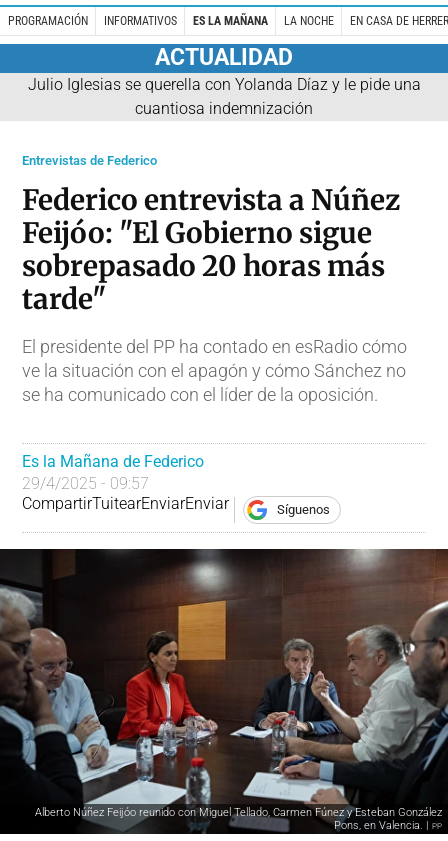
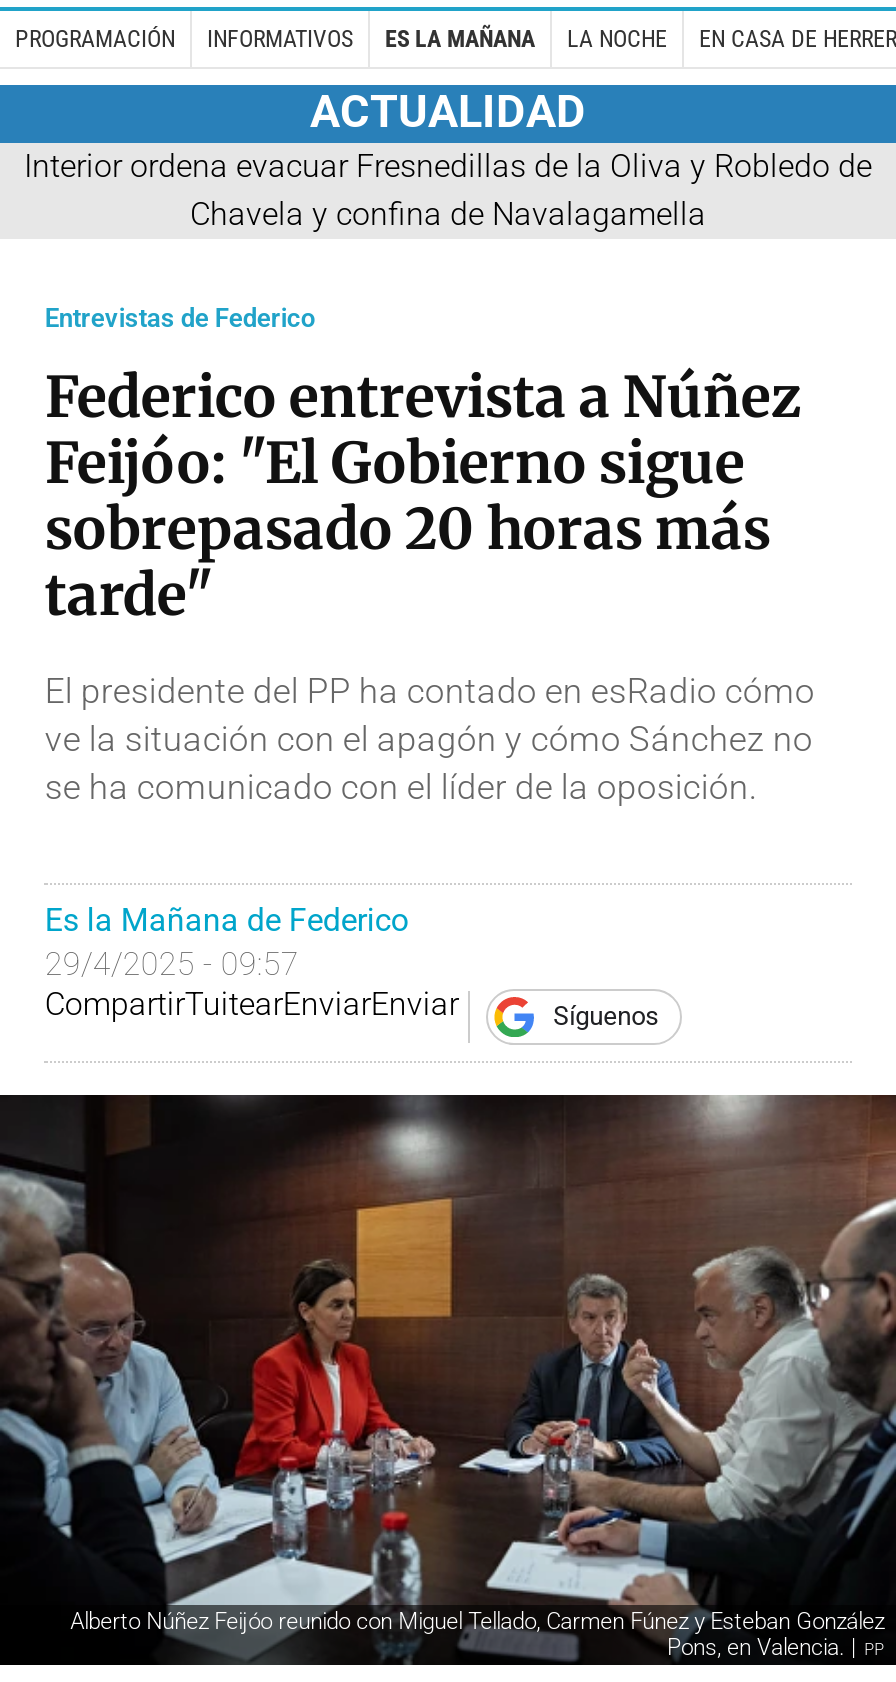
[27,75,420,118] Julio Iglesias se querella con Yolanda Díaz y le pide una | cuantiosa indemnización -> [24,146,872,232] Interior ordena evacuar Fresnedillas de la Oliva y Robledo de | Chavela y confina de Navalagamella

